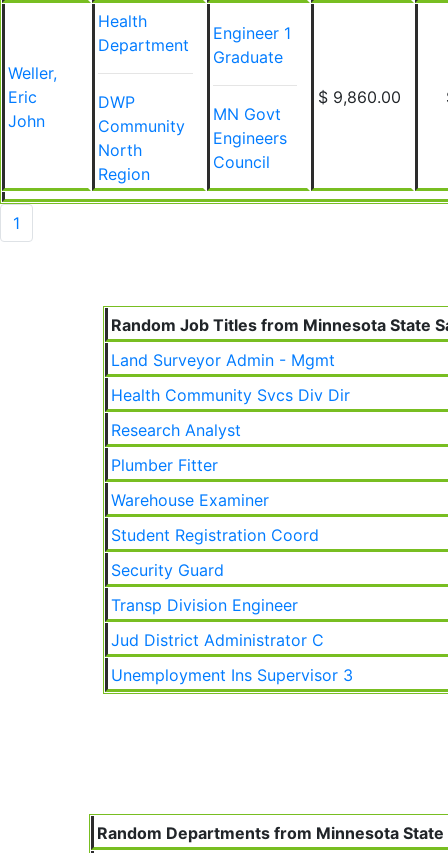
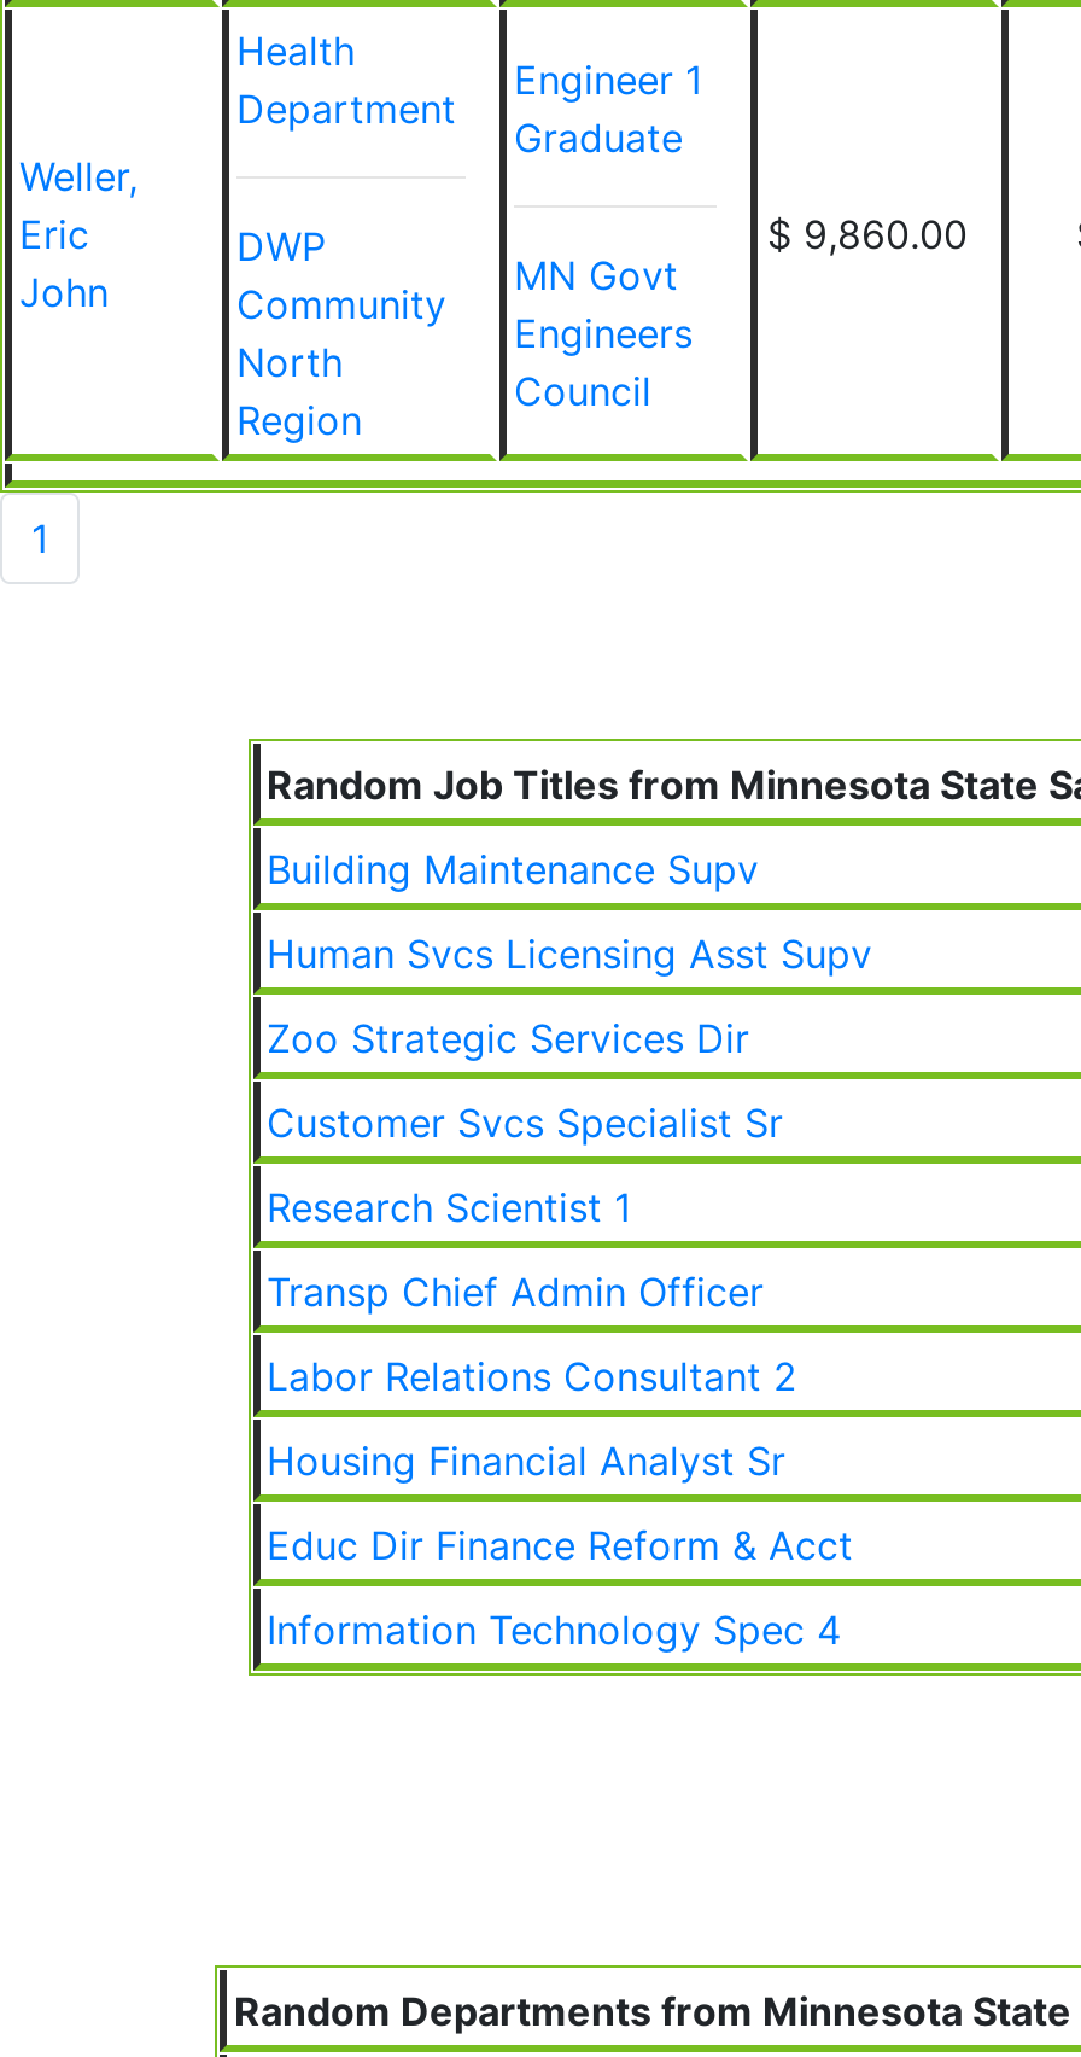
[110,350,334,370] Land Surveyor Admin - Mgmt -> [267,845,759,893] Building Maintenance Supv
[110,385,349,405] Health Community Svcs Div Dir -> [267,930,872,978] Human Svcs Licensing Asst Supv
[110,420,240,440] Research Analyst -> [267,1014,749,1062] Zoo Strategic Services Dir
[110,455,217,475] Plumber Fitter -> [267,1099,783,1147] Customer Svcs Specialist Sr
[110,490,268,510] Warehouse Examiner -> [267,1183,631,1231] Research Scientist 1
[110,525,318,545] Student Registration Coord -> [267,1268,764,1316] Transp Chief Admin Officer
[110,560,223,580] Security Guard -> [267,1352,797,1400] Labor Relations Consultant 2
[110,595,297,615] Transp Division Engineer -> [267,1437,785,1485] Housing Financial Analyst Sr
[110,630,323,650] Jud District Administrator C -> [267,1521,853,1569] Educ Dir Finance Reform & Acct
[110,665,352,685] Unemployment Ins Supervisor 3 -> [267,1606,841,1654] Information Technology Spec 4

